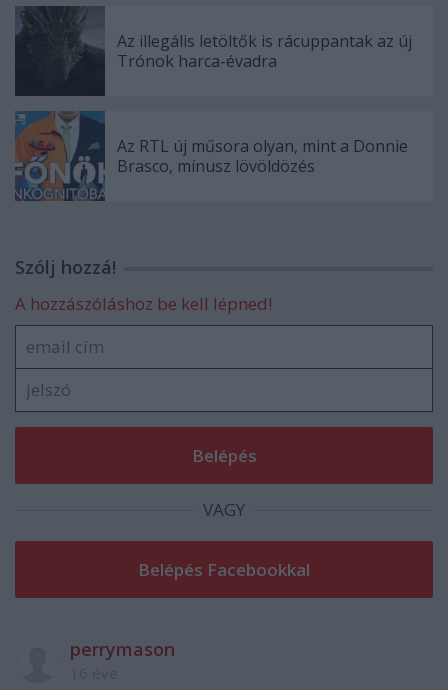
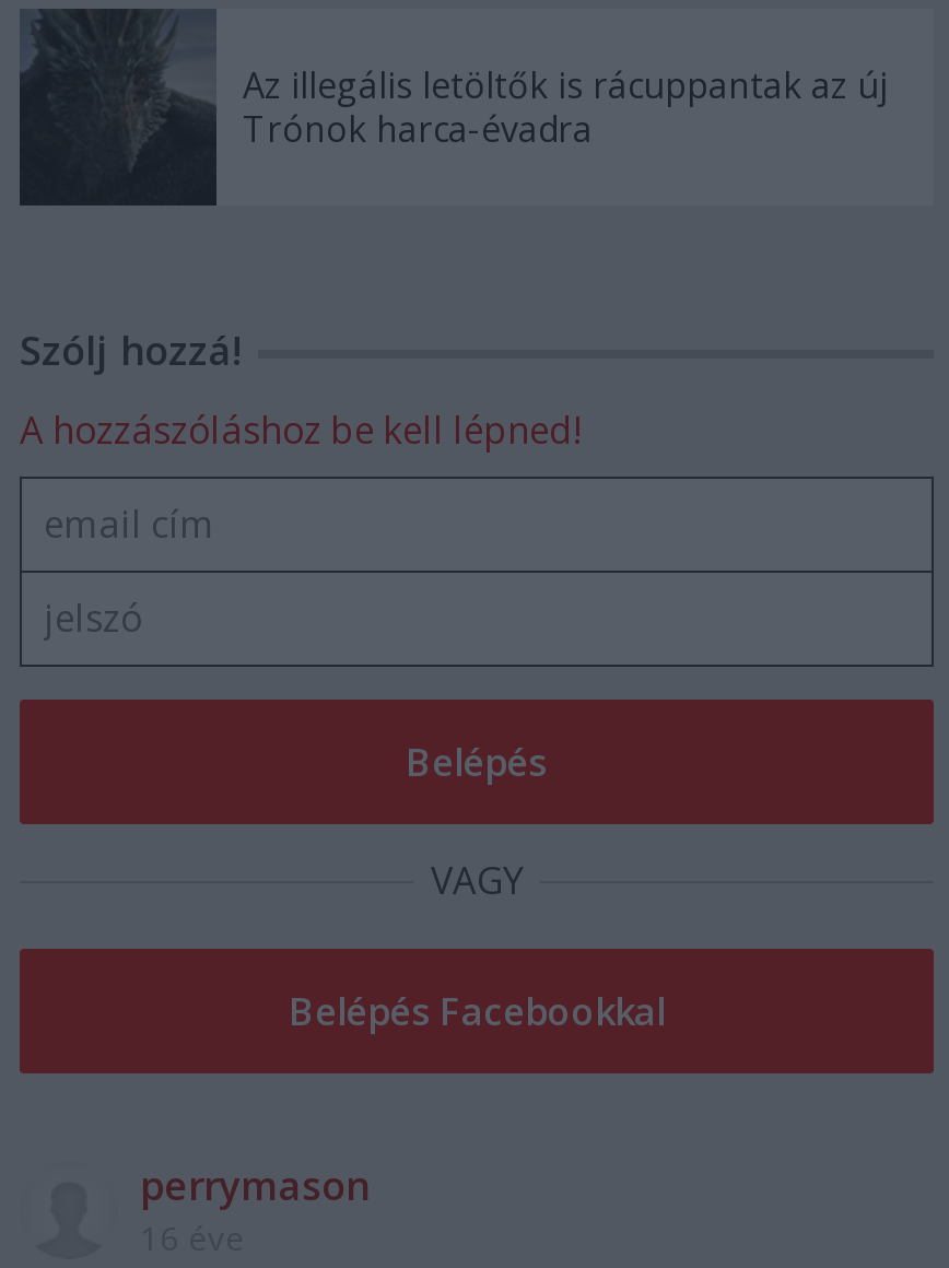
[15,110,408,202] [image] | Az RTL új műsora olyan, mint a Donnie | Brasco, mínusz lövöldözés -> none

